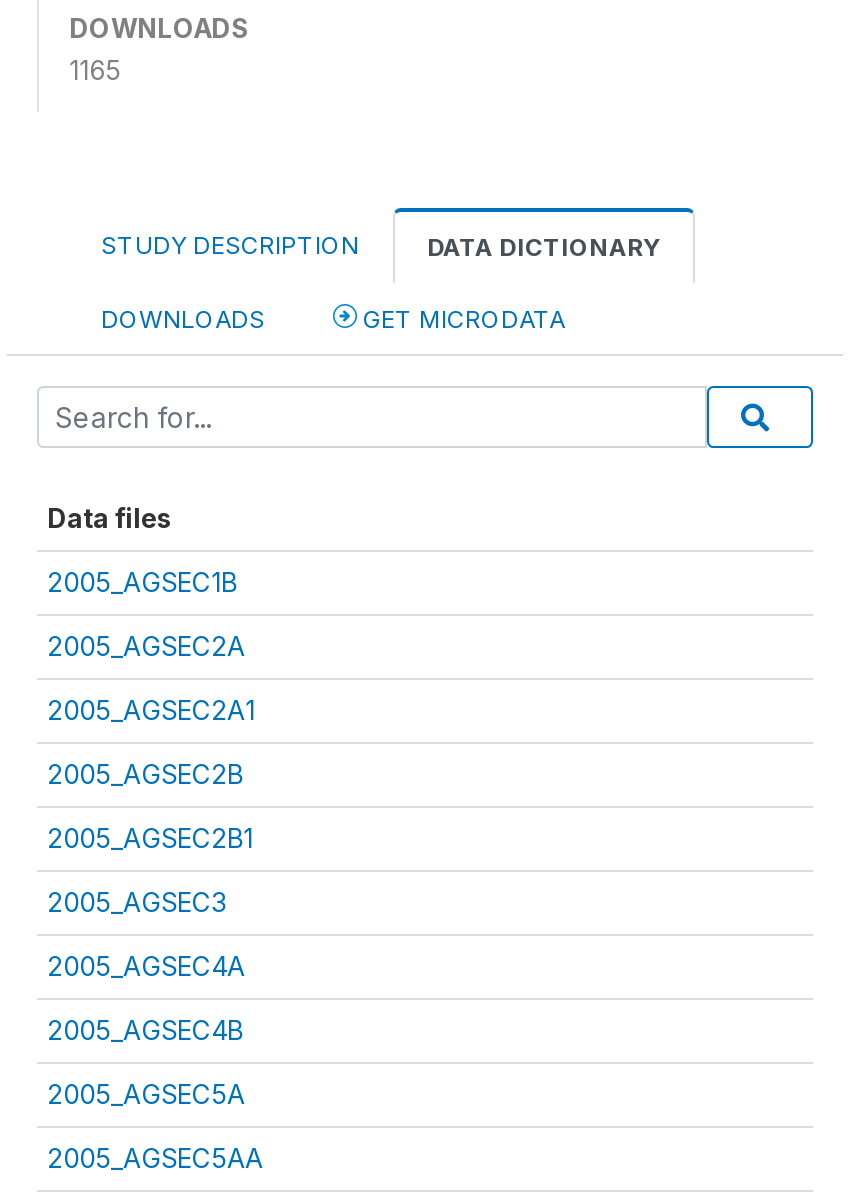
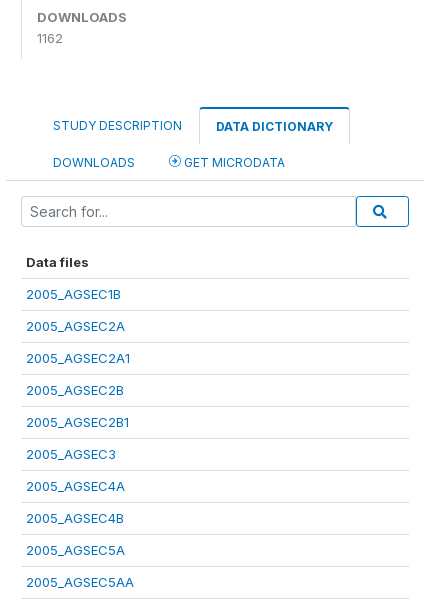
[69,54,121,86] 1165 -> [37,30,63,46] 1162

